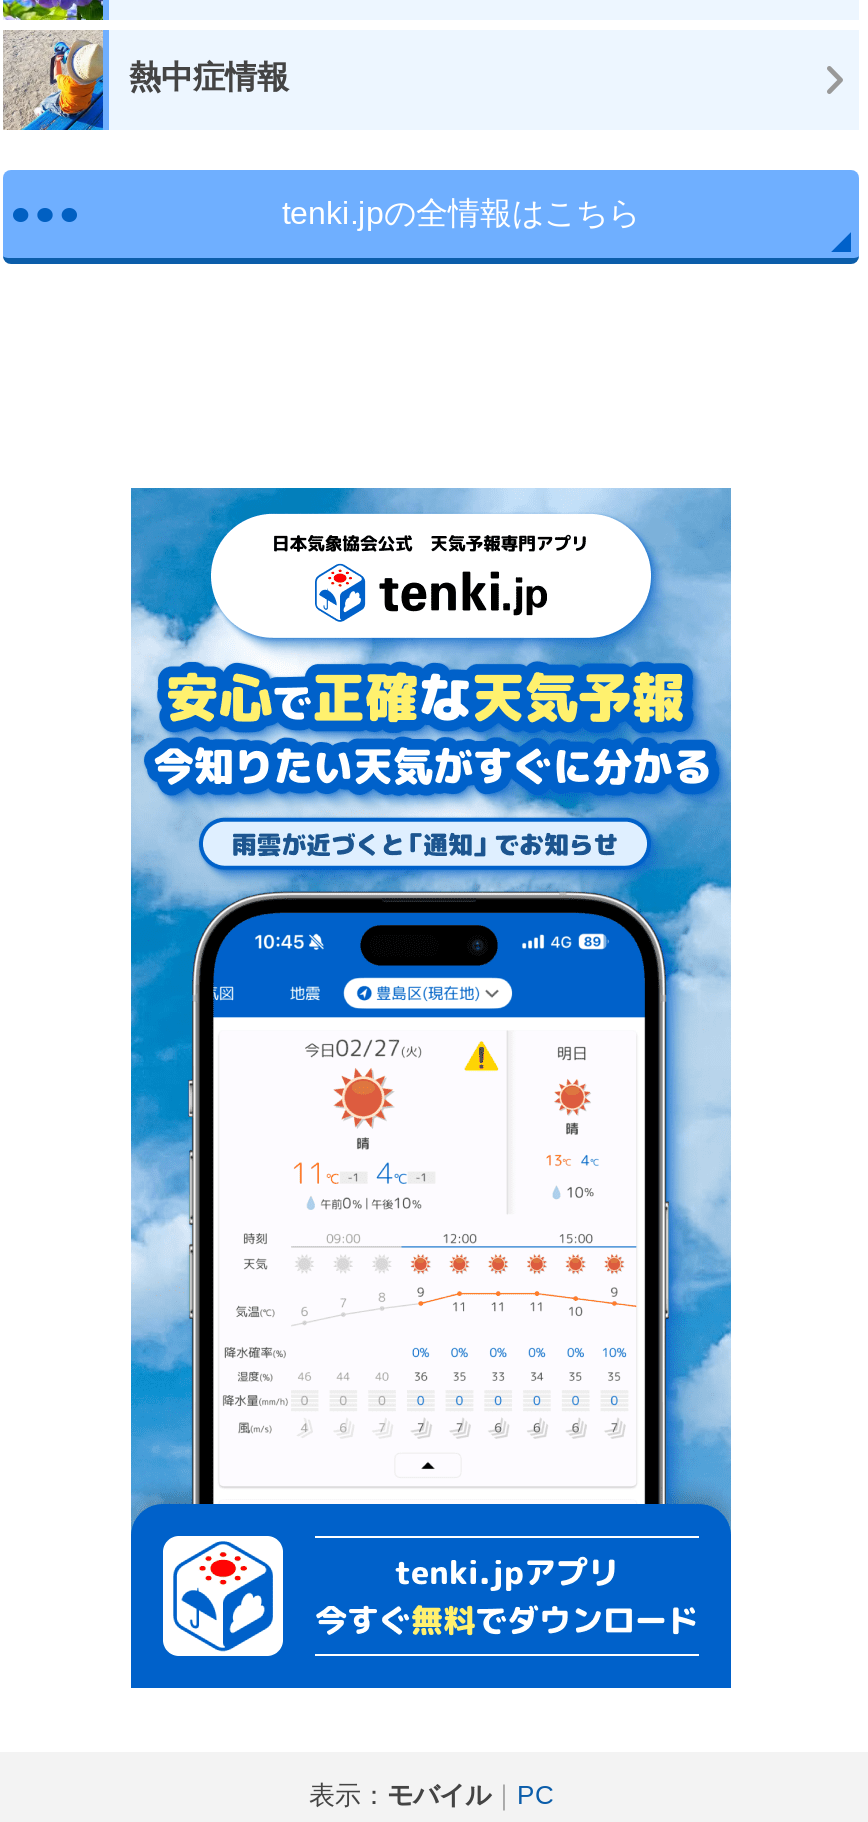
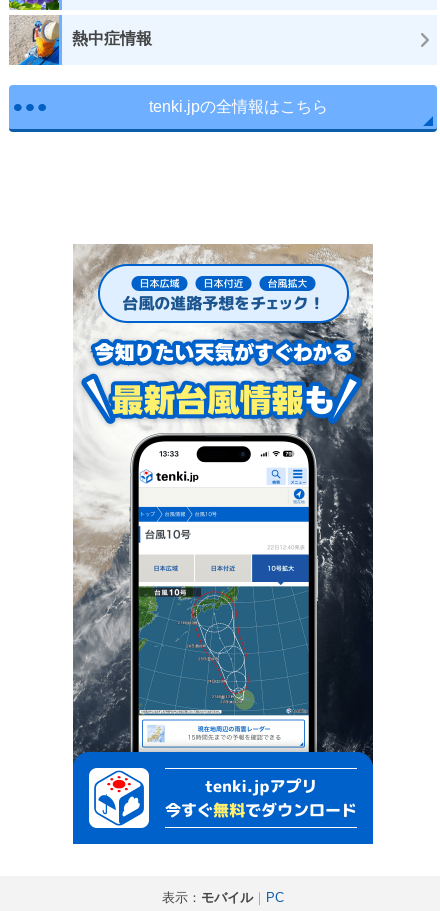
[129,486,733,1526] [image] -> [72,243,374,764] [image]

